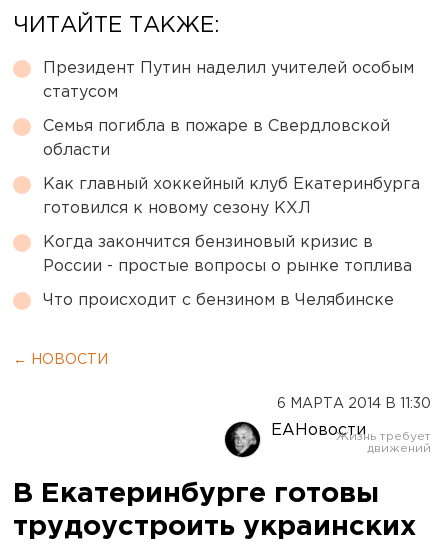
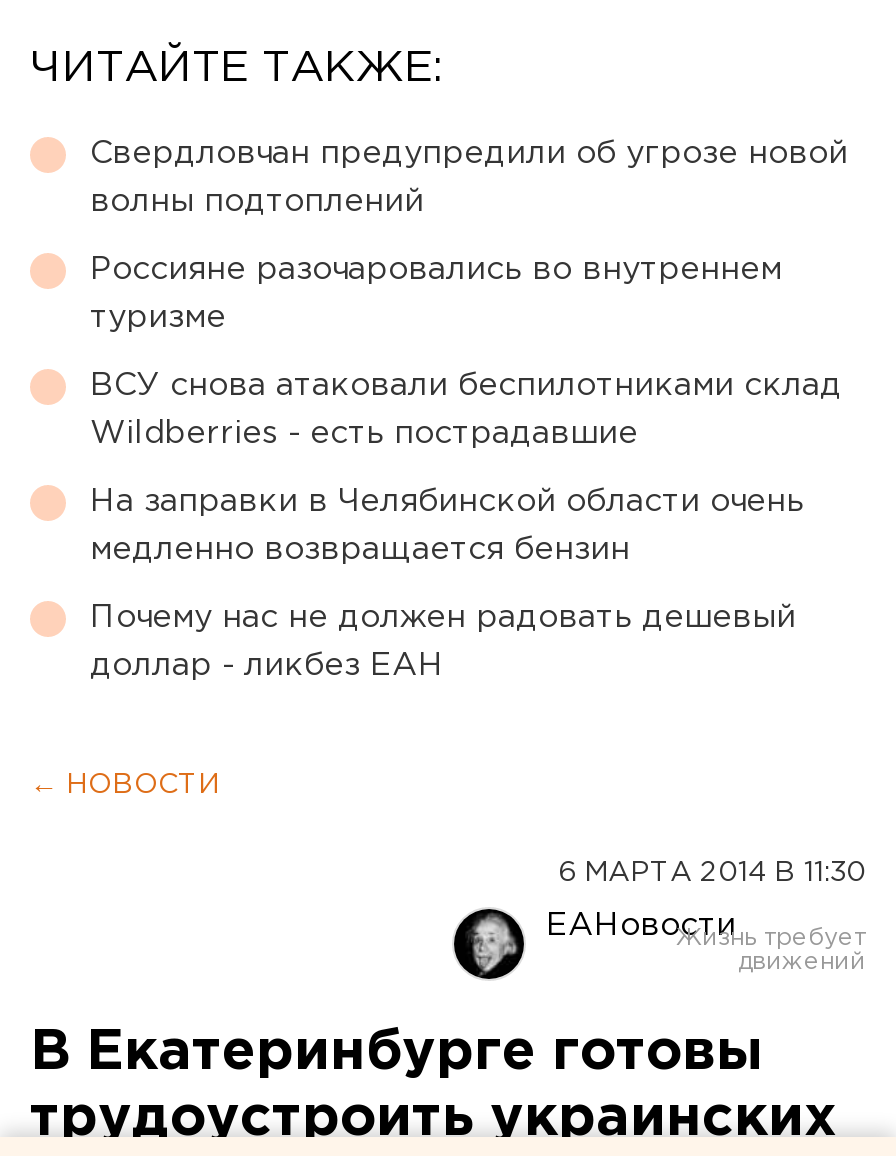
[43,61,420,308] Президент Путин наделил учителей особым | статусом | Семья погибла в пожаре в Свердловской | области | Как главный хоккейный клуб Екатеринбурга | готовился к новому сезону КХЛ | Когда закончится бензиновый кризис в | России - простые вопросы о рынке топлива | Что происходит с бензином в Челябинске -> [90,139,848,681] Свердловчан предупредили об угрозе новой | волны подтоплений | Россияне разочаровались во внутреннем | туризме | ВСУ снова атаковали беспилотниками склад | Wildberries - есть пострадавшие | На заправки в Челябинской области очень | медленно возвращается бензин | Почему нас не должен радовать дешевый | доллар - ликбез ЕАН

